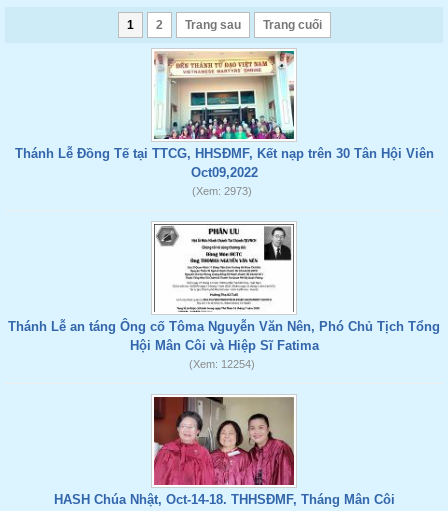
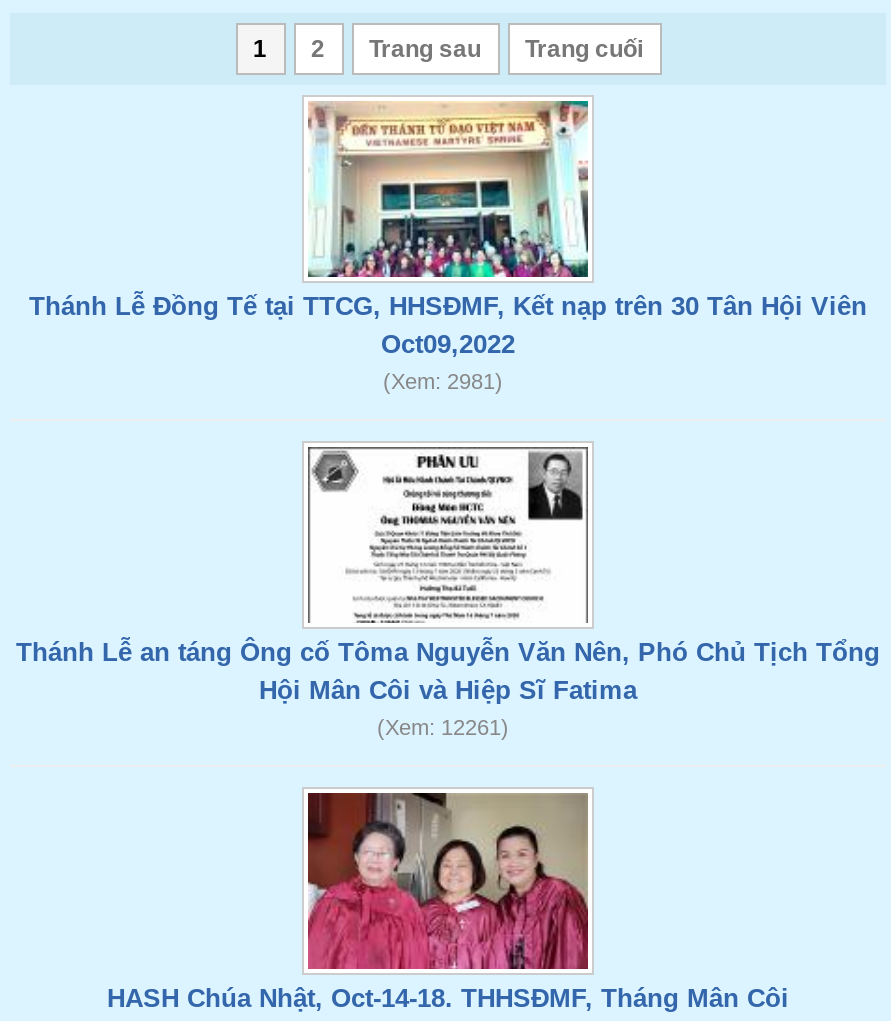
[191,185,251,197] (Xem: 2973) -> [383,369,503,393] (Xem: 2981)
[188,358,254,370] (Xem: 12254) -> [377,715,509,739] (Xem: 12261)

